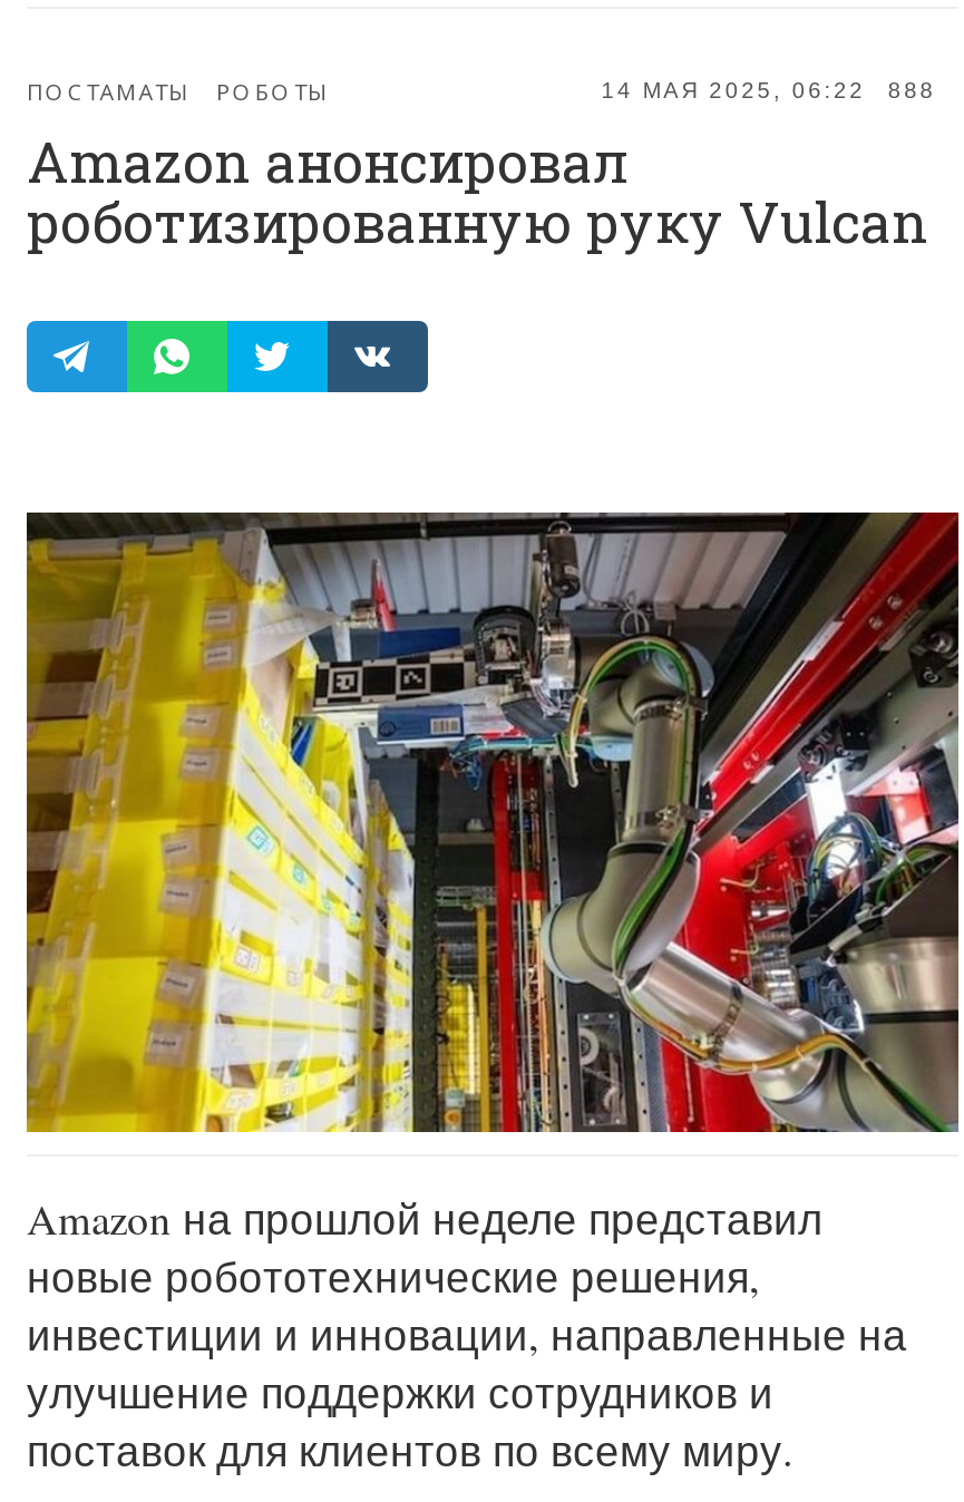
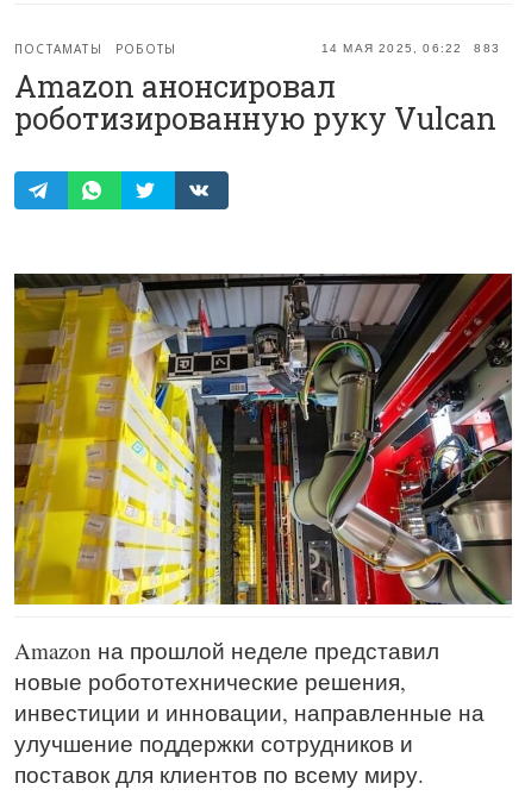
[601,78,936,103] 14 МАЯ 2025, 06:22 888 -> [321,42,500,55] 14 МАЯ 2025, 06:22 883

